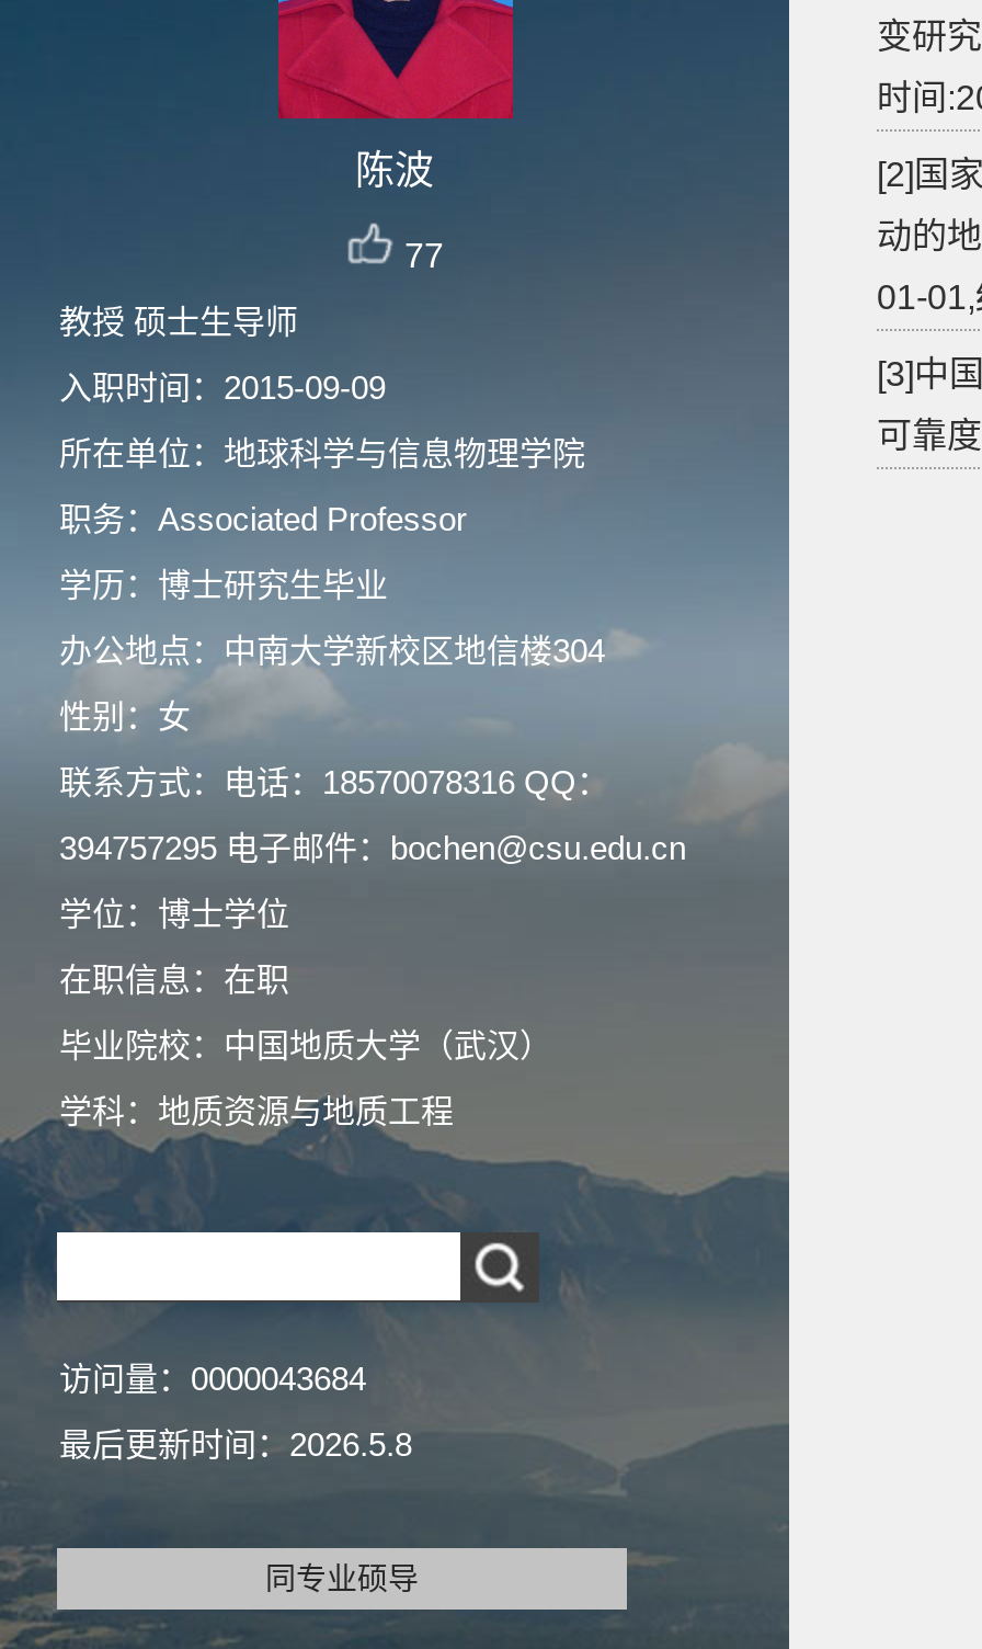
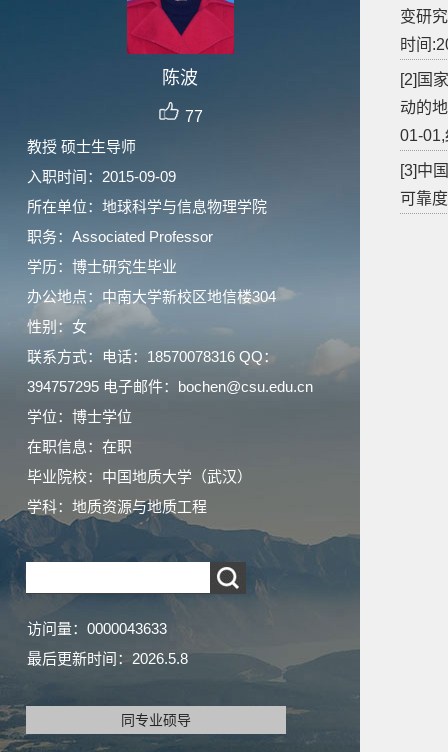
[59,1360,366,1397] 访问量：0000043684 -> [27,620,167,637] 访问量：0000043633

